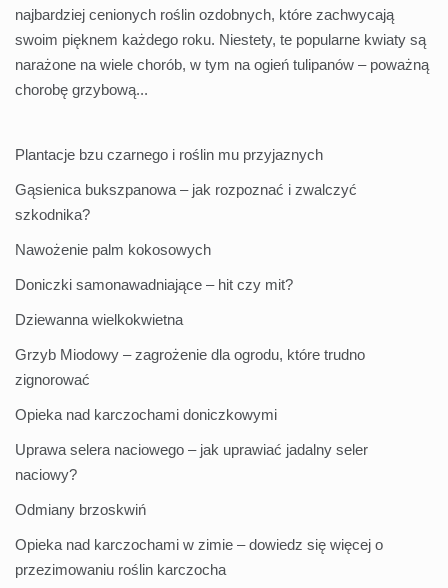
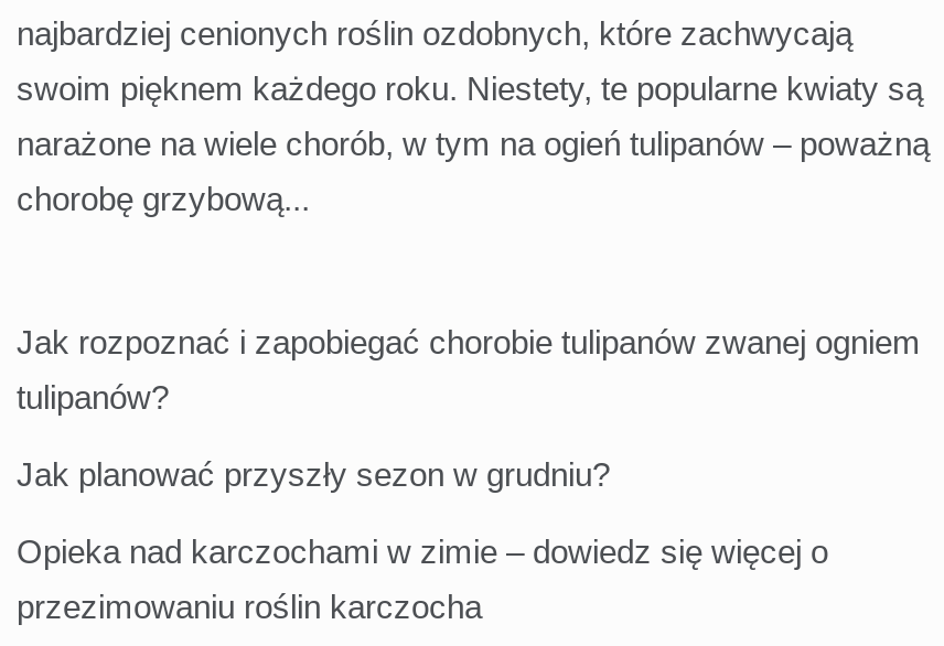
[15,146,368,518] Plantacje bzu czarnego i roślin mu przyjaznych | Gąsienica bukszpanowa – jak rozpoznać i zwalczyć | szkodnika? | Nawożenie palm kokosowych | Doniczki samonawadniające – hit czy mit? | Dziewanna wielkokwietna | Grzyb Miodowy – zagrożenie dla ogrodu, które trudno | zignorować | Opieka nad karczochami doniczkowymi | Uprawa selera naciowego – jak uprawiać jadalny seler | naciowy? | Odmiany brzoskwiń -> [17,322,921,492] Jak rozpoznać i zapobiegać chorobie tulipanów zwanej ogniem | tulipanów? | Jak planować przyszły sezon w grudniu?

